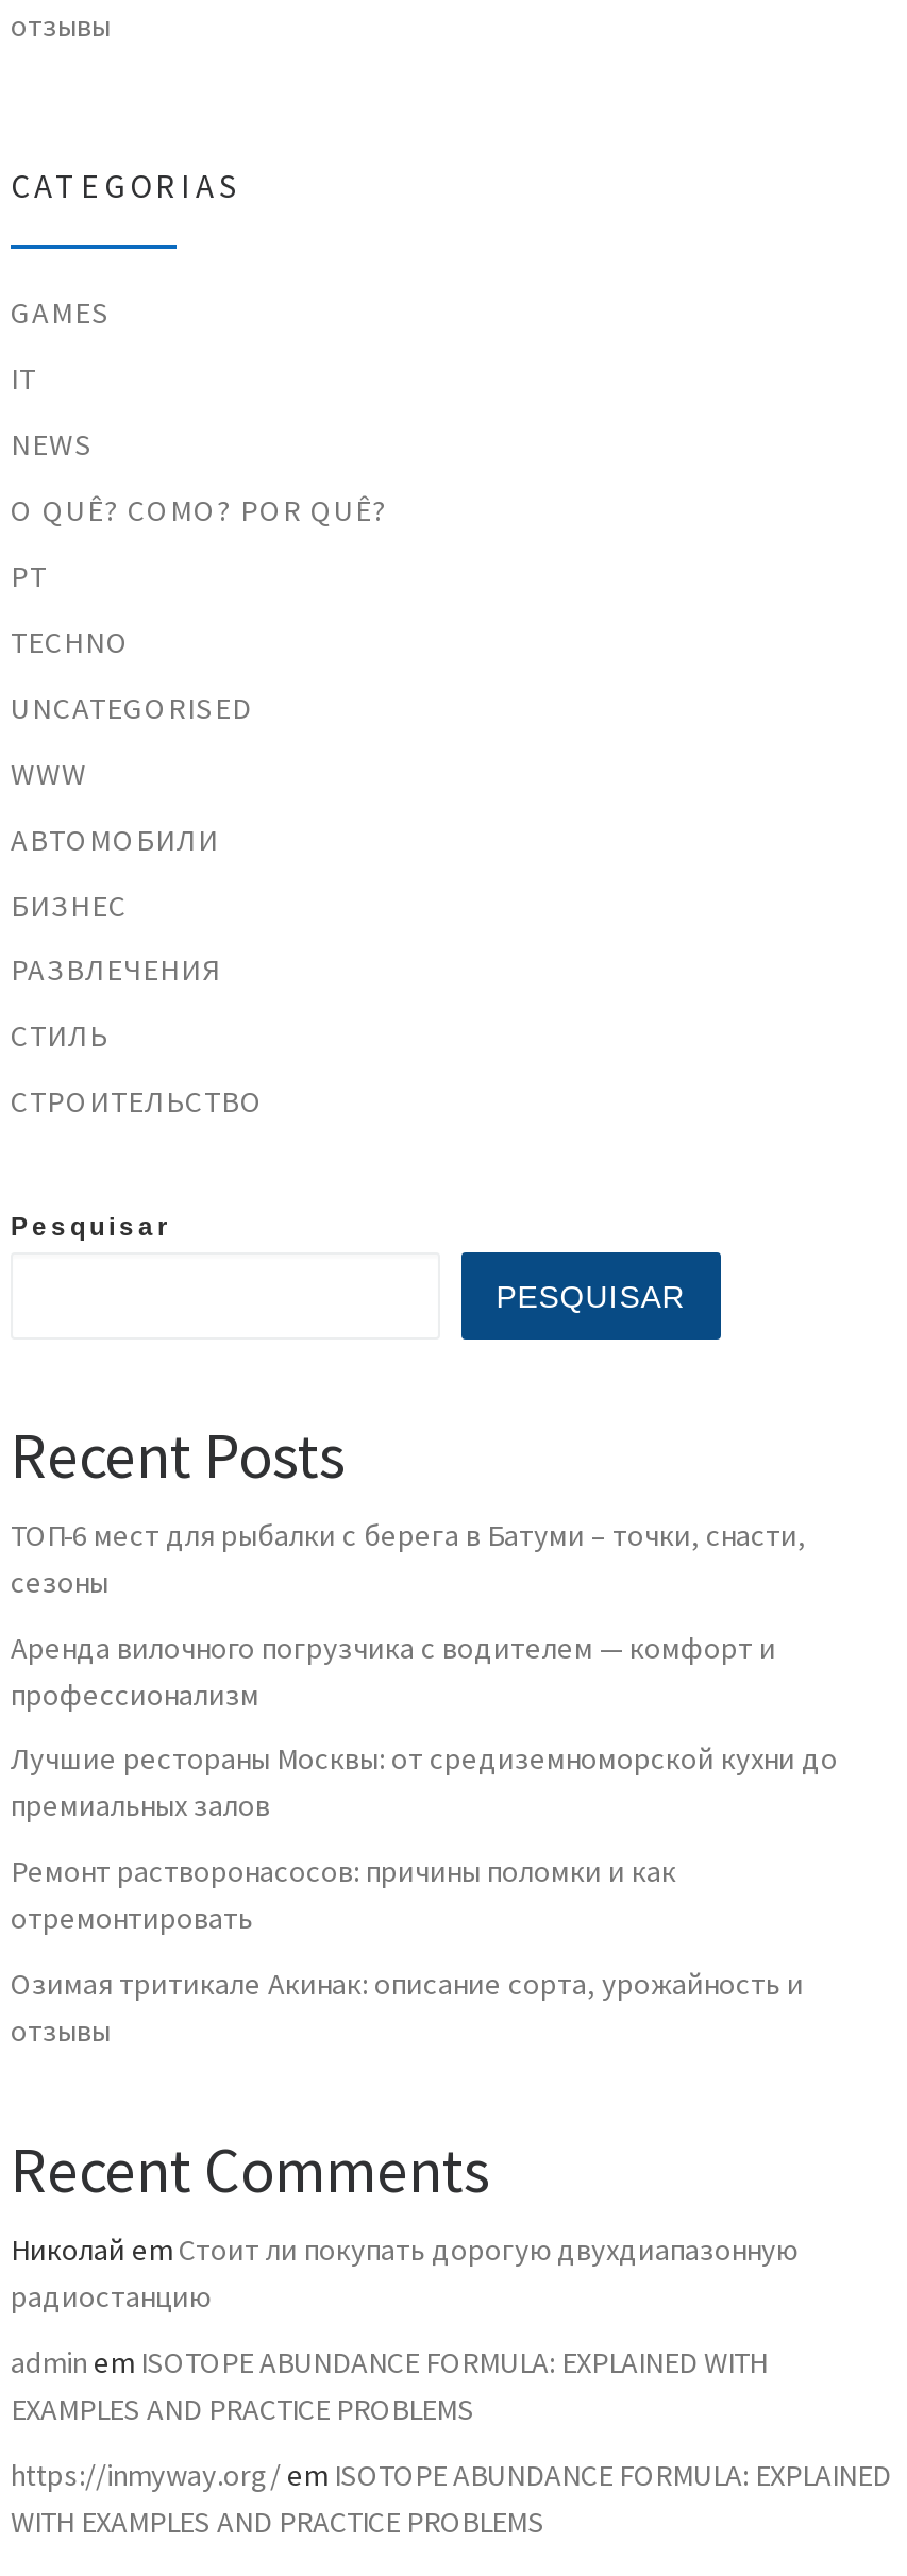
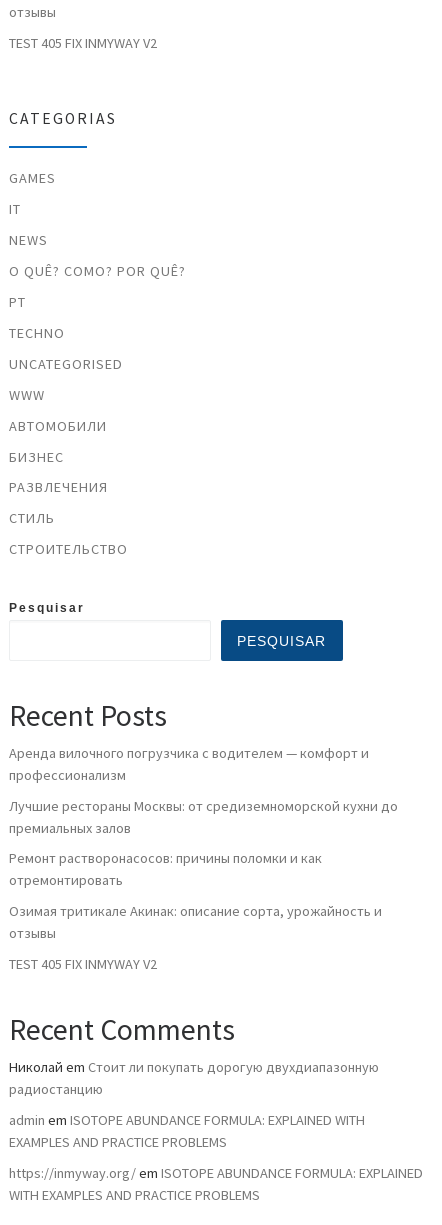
none -> [9,34,157,52] TEST 405 FIX INMYWAY V2
moved [11,166,685,1494] -> [9,109,326,734]: CATEGORIAS | GAMES | IT | ... | PESQUISAR | Recent Posts
[11,1515,806,1600] ТОП-6 мест для рыбалки с берега в Батуми – точки, снасти, | сезоны -> none
moved [11,1628,838,2004] -> [9,744,398,920]: Аренда вилочного погрузчика с водителем — комфорт и | профессионализм | Лучшие рестораны Москвы: от средиземноморской кухни до | премиальных залов | Ремонт растворонасосов: причины поломки и как | отремонтировать | Озимая тритикале Акинак: описание сорта, урожайность и
none -> [9,955,157,973] TEST 405 FIX INMYWAY V2

